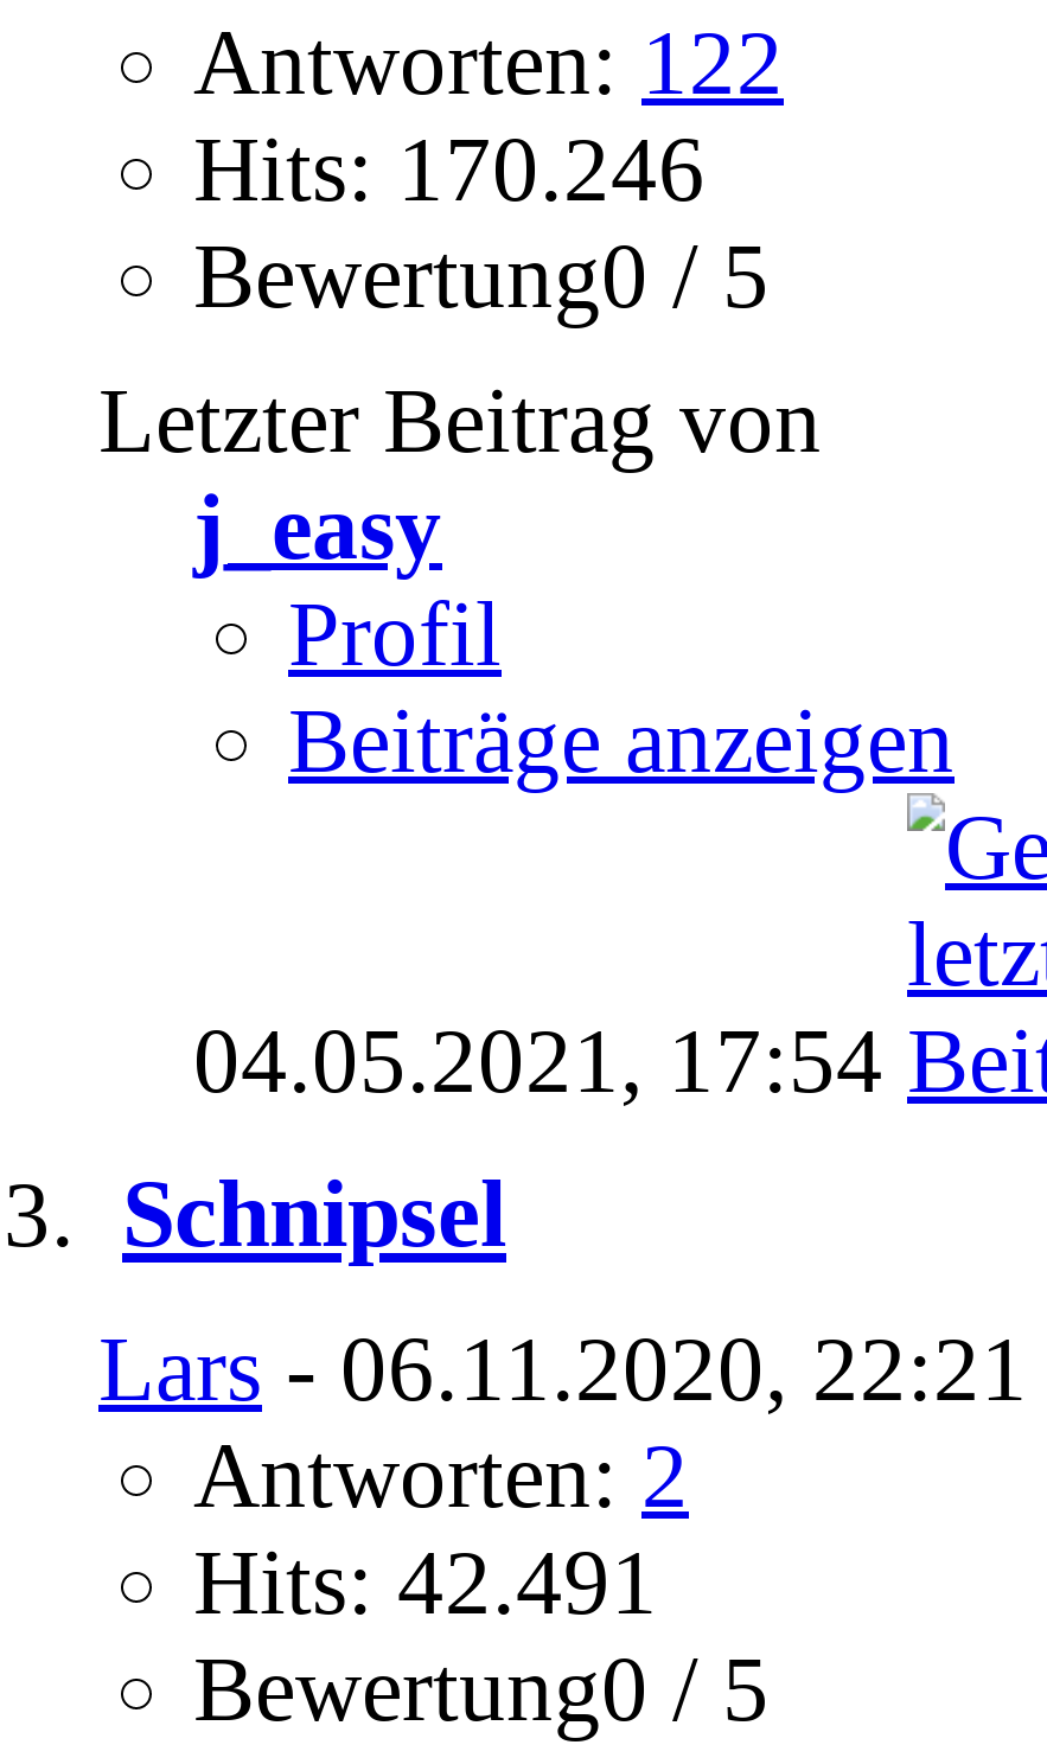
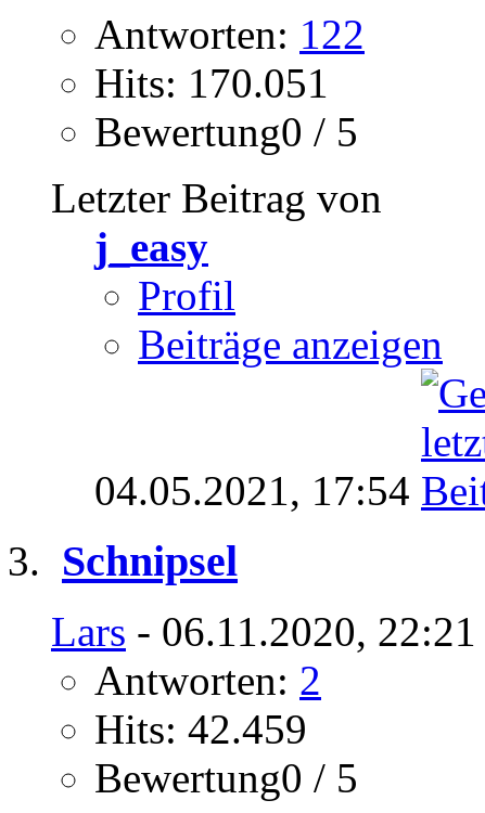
[193,118,706,220] Hits: 170.246 -> [94,60,329,107] Hits: 170.051
[193,1530,658,1632] Hits: 42.491 -> [94,706,307,752] Hits: 42.459

